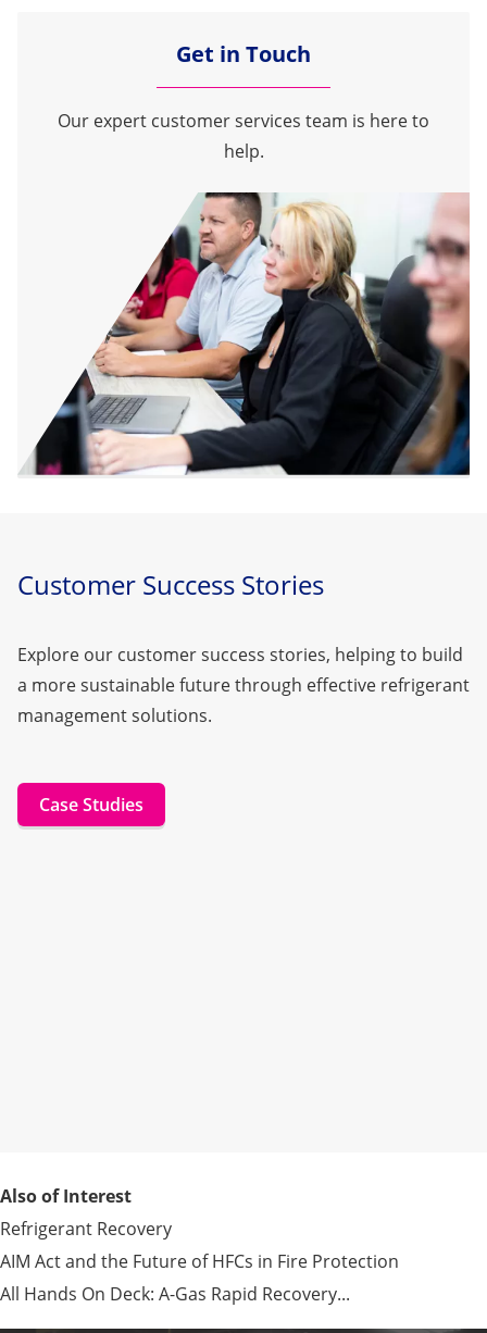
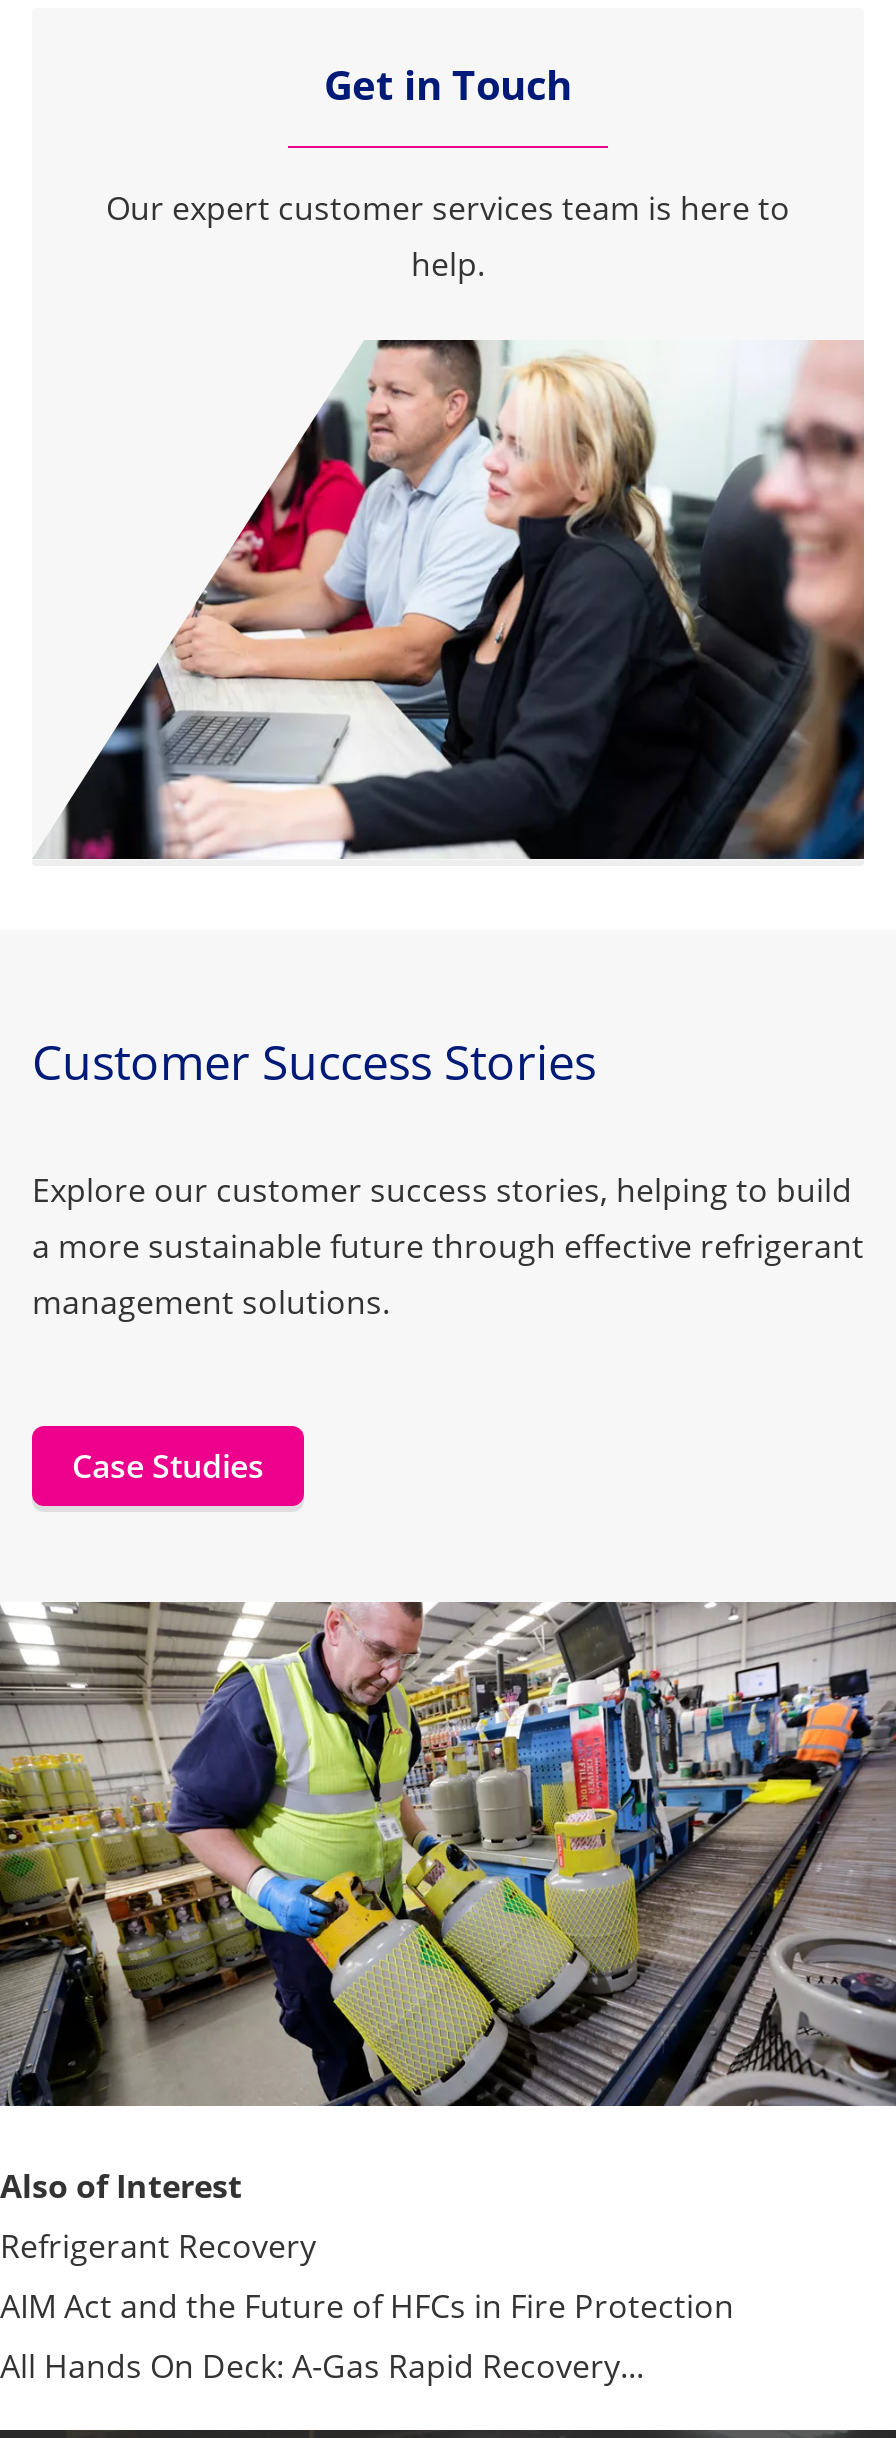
none -> [6,1600,890,2108] [image]

